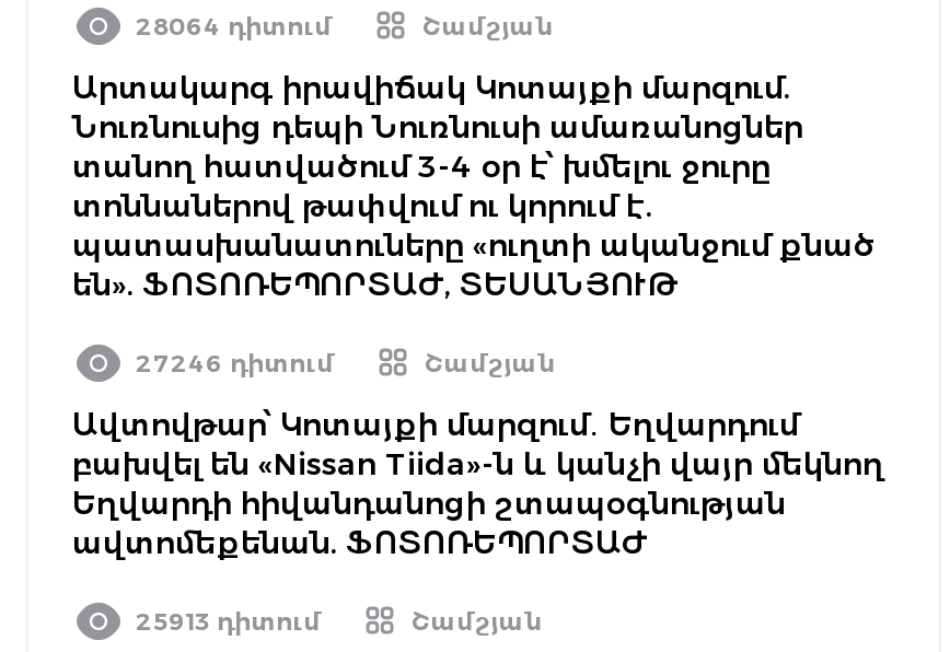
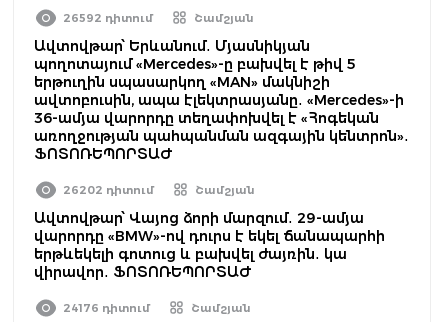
[136,10,333,41] 28064 դիտում -> [63,11,153,25] 26592 դիտում
[72,67,876,303] Արտակարգ իրավիճակ Կոտայքի մարզում. | Նուռնուսից դեպի Նուռնուսի ամառանոցներ | տանող հատվածում 3-4 օր է՝ խմելու ջուրը | տոննաներով թափվում ու կորում է. | պատասխանատուները «ուղտի ականջում քնած | են». ՖՈՏՈՌԵՊՈՐՏԱԺ, ՏԵՍԱՆՅՈՒԹ -> [34,37,409,163] Ավտովթար՝ Երևանում․ Մյասնիկյան | պողոտայում «Mercedes»-ը բախվել է թիվ 5 | երթուղին սպասարկող «MAN» մակնիշի | ավտոբուսին, ապա էլեկտրասյանը․ «Mercedes»-ի | 36-ամյա վարորդը տեղափոխվել է «Հոգեկան | առողջության պահպանման ազգային կենտրոն»․ | ՖՈՏՈՌԵՊՈՐՏԱԺ
[136,347,335,378] 27246 դիտում -> [63,183,154,197] 26202 դիտում
[72,404,884,562] Ավտովթար՝ Կոտայքի մարզում․ Եղվարդում | բախվել են «Nissan Tiida»-ն և կանչի վայր մեկնող | Եղվարդի հիվանդանոցի շտապօգնության | ավտոմեքենան. ՖՈՏՈՌԵՊՈՐՏԱԺ -> [34,209,385,281] Ավտովթար՝ Վայոց ձորի մարզում․ 29-ամյա | վարորդը «BMW»-ով դուրս է եկել ճանապարհի | երթևեկելի գոտուց և բախվել ժայռին․ կա | վիրավոր․ ՖՈՏՈՌԵՊՈՐՏԱԺ
[136,605,322,636] 25913 դիտում -> [63,301,150,315] 24176 դիտում

